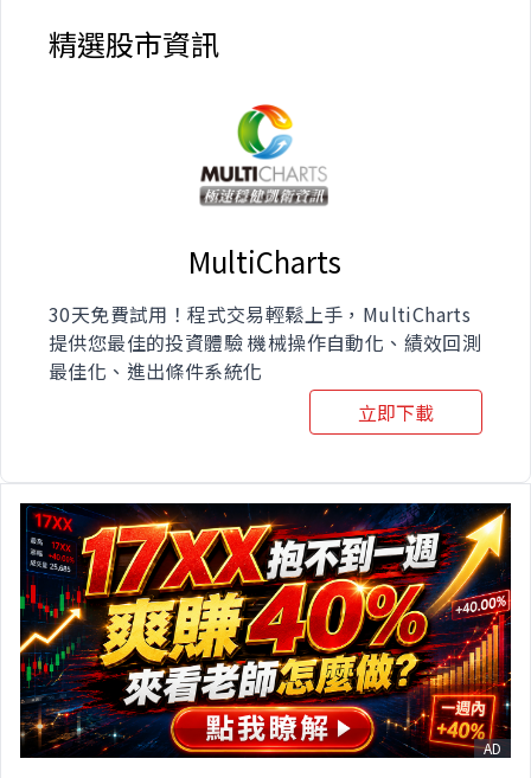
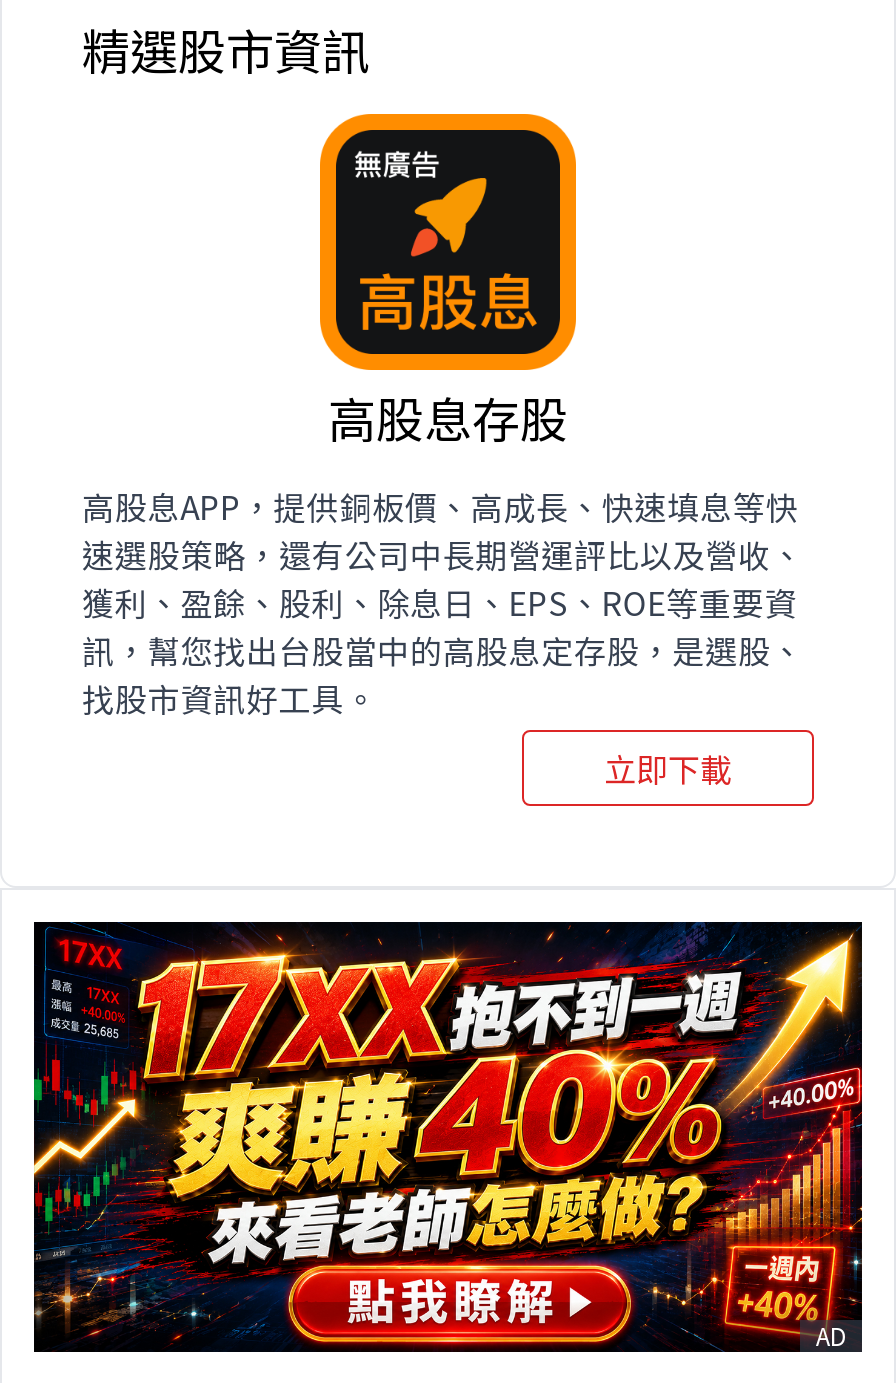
[190,82,341,175] [image] -> [318,112,578,368] [image]
[49,240,481,385] MultiCharts | 30天免費試用！程式交易輕鬆上手，MultiCharts | 提供您最佳的投資體驗 機械操作自動化、績效回測 | 最佳化、進出條件系統化 -> [82,382,804,722] 高股息存股 | 高股息APP，提供銅板價、高成長、快速填息等快 | 速選股策略，還有公司中長期營運評比以及營收、 | 獲利、盈餘、股利、除息日、EPS、ROE等重要資 | 訊，幫您找出台股當中的高股息定存股，是選股、 | 找股市資訊好工具。

